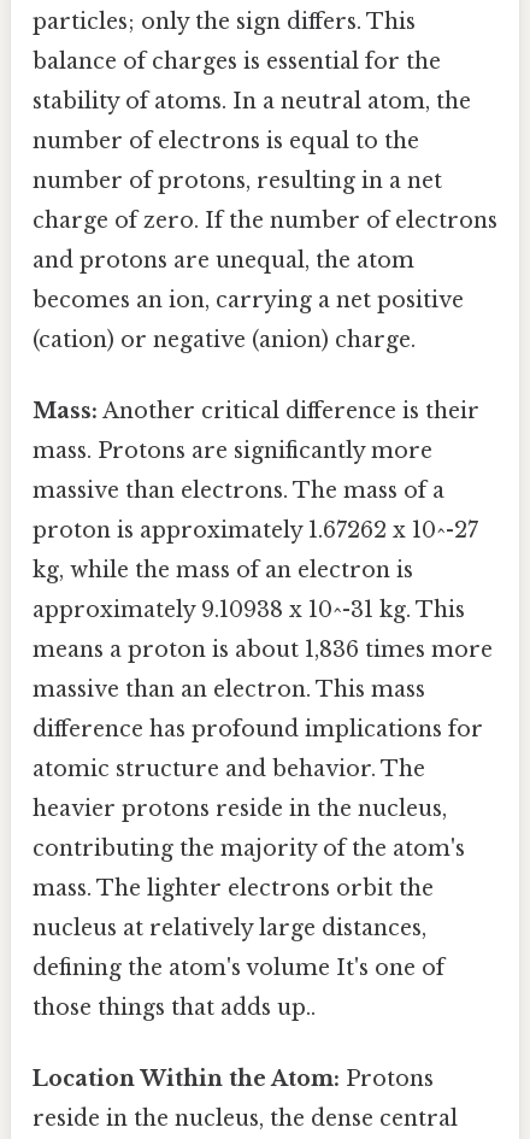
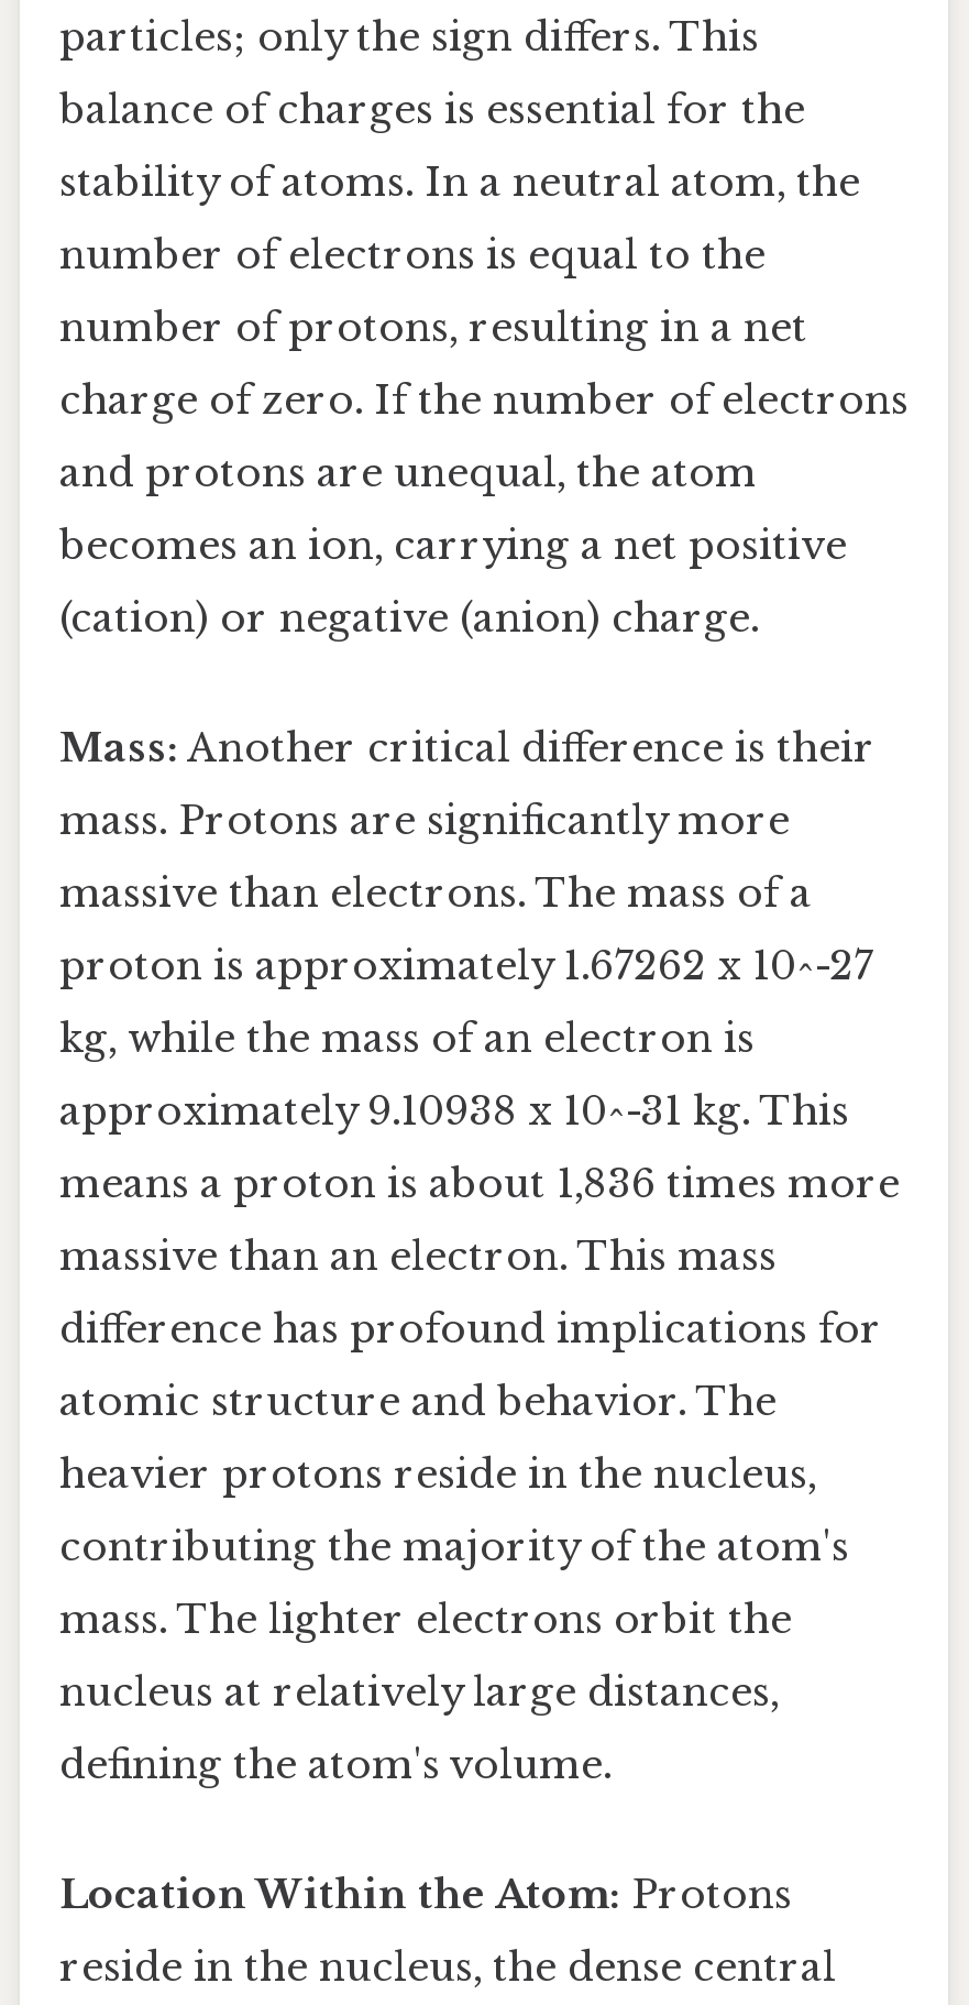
[33,955,444,1021] defining the atom's volume It's one of | those things that adds up.. -> [59,1741,612,1790] defining the atom's volume.

